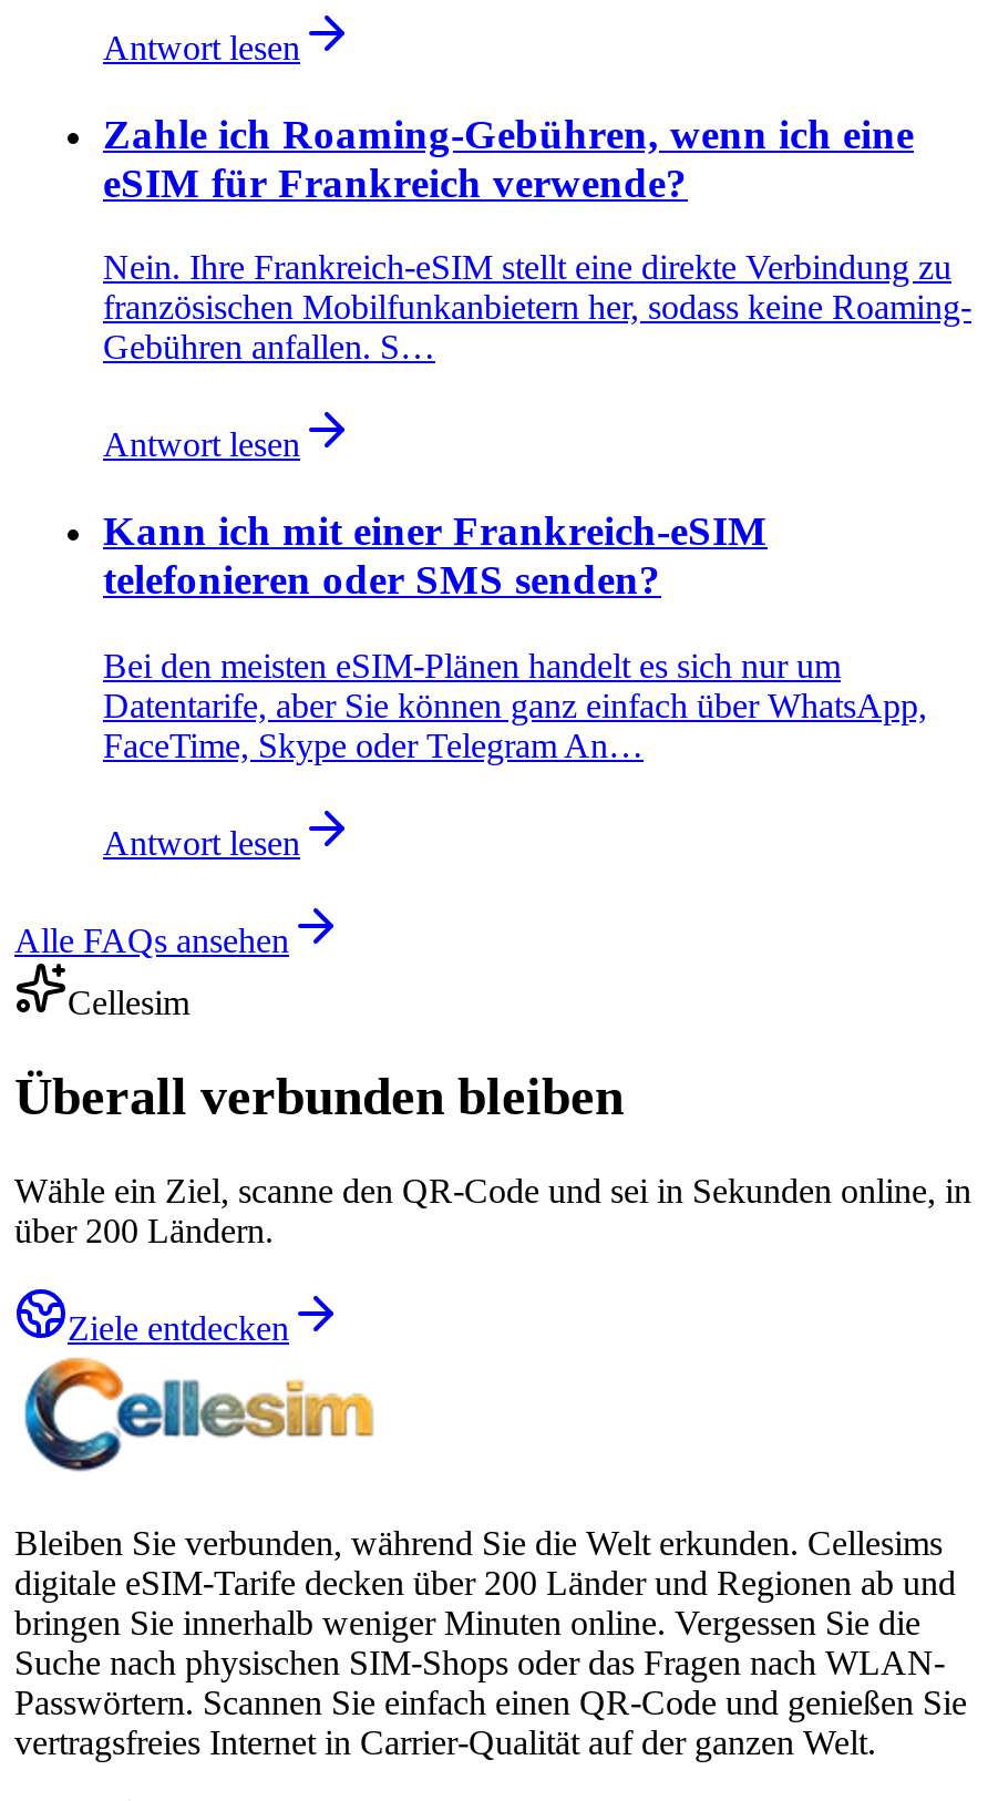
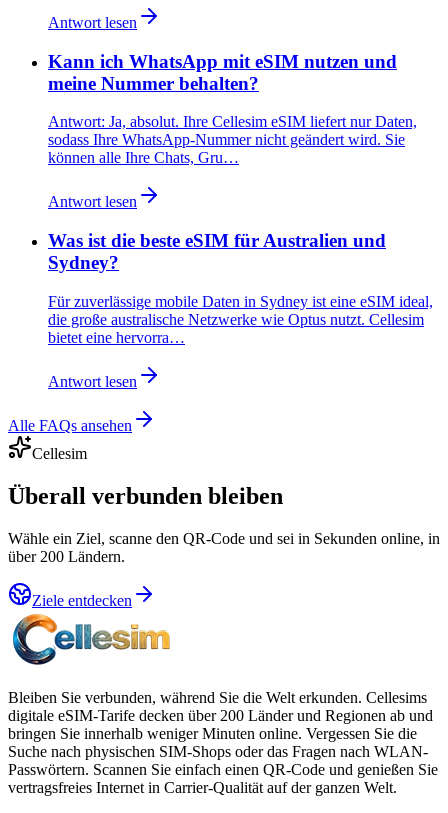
[103,110,914,205] Zahle ich Roaming-Gebühren, wenn ich eine | eSIM für Frankreich verwende? -> [48,51,397,94] Kann ich WhatsApp mit eSIM nutzen und | meine Nummer behalten?
[103,249,971,366] Nein. Ihre Frankreich-eSIM stellt eine direkte Verbindung zu | französischen Mobilfunkanbietern her, sodass keine Roaming- | Gebühren anfallen. S… -> [48,113,417,166] Antwort: Ja, absolut. Ihre Cellesim eSIM liefert nur Daten, | sodass Ihre WhatsApp-Nummer nicht geändert wird. Sie | können alle Ihre Chats, Gru…
[103,508,768,603] Kann ich mit einer Frankreich-eSIM | telefonieren oder SMS senden? -> [48,230,386,273] Was ist die beste eSIM für Australien und | Sydney?
[103,646,927,764] Bei den meisten eSIM-Plänen handelt es sich nur um | Datentarife, aber Sie können ganz einfach über WhatsApp, | FaceTime, Skype oder Telegram An… -> [48,293,433,346] Für zuverlässige mobile Daten in Sydney ist eine eSIM ideal, | die große australische Netzwerke wie Optus nutzt. Cellesim | bietet eine hervorra…

